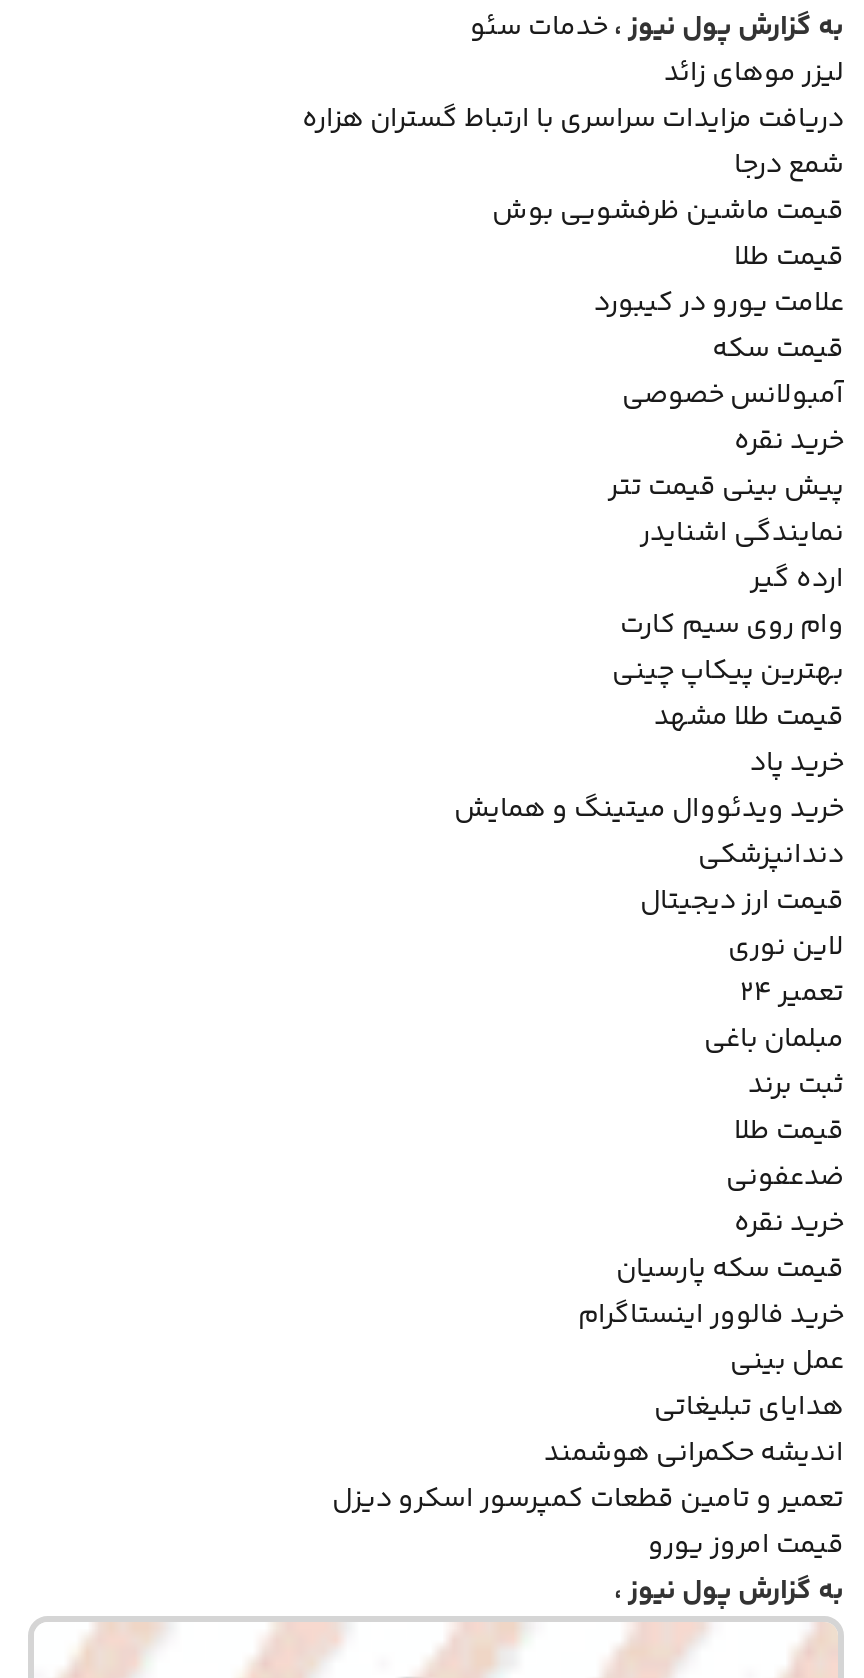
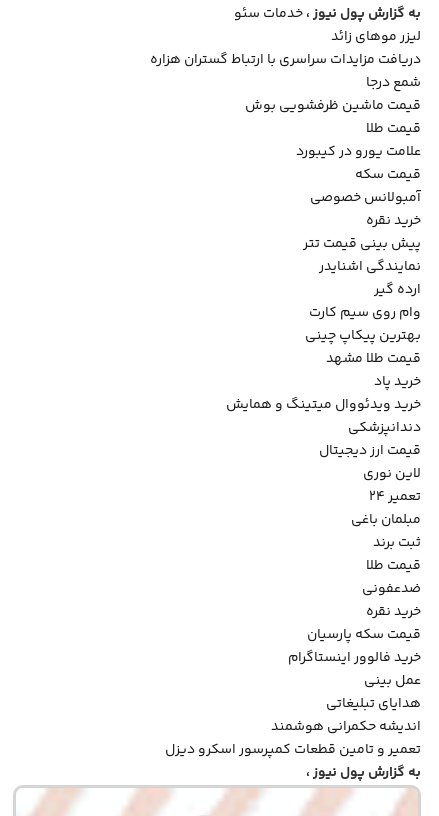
[648,1524,844,1568] قیمت امروز یورو -> none

